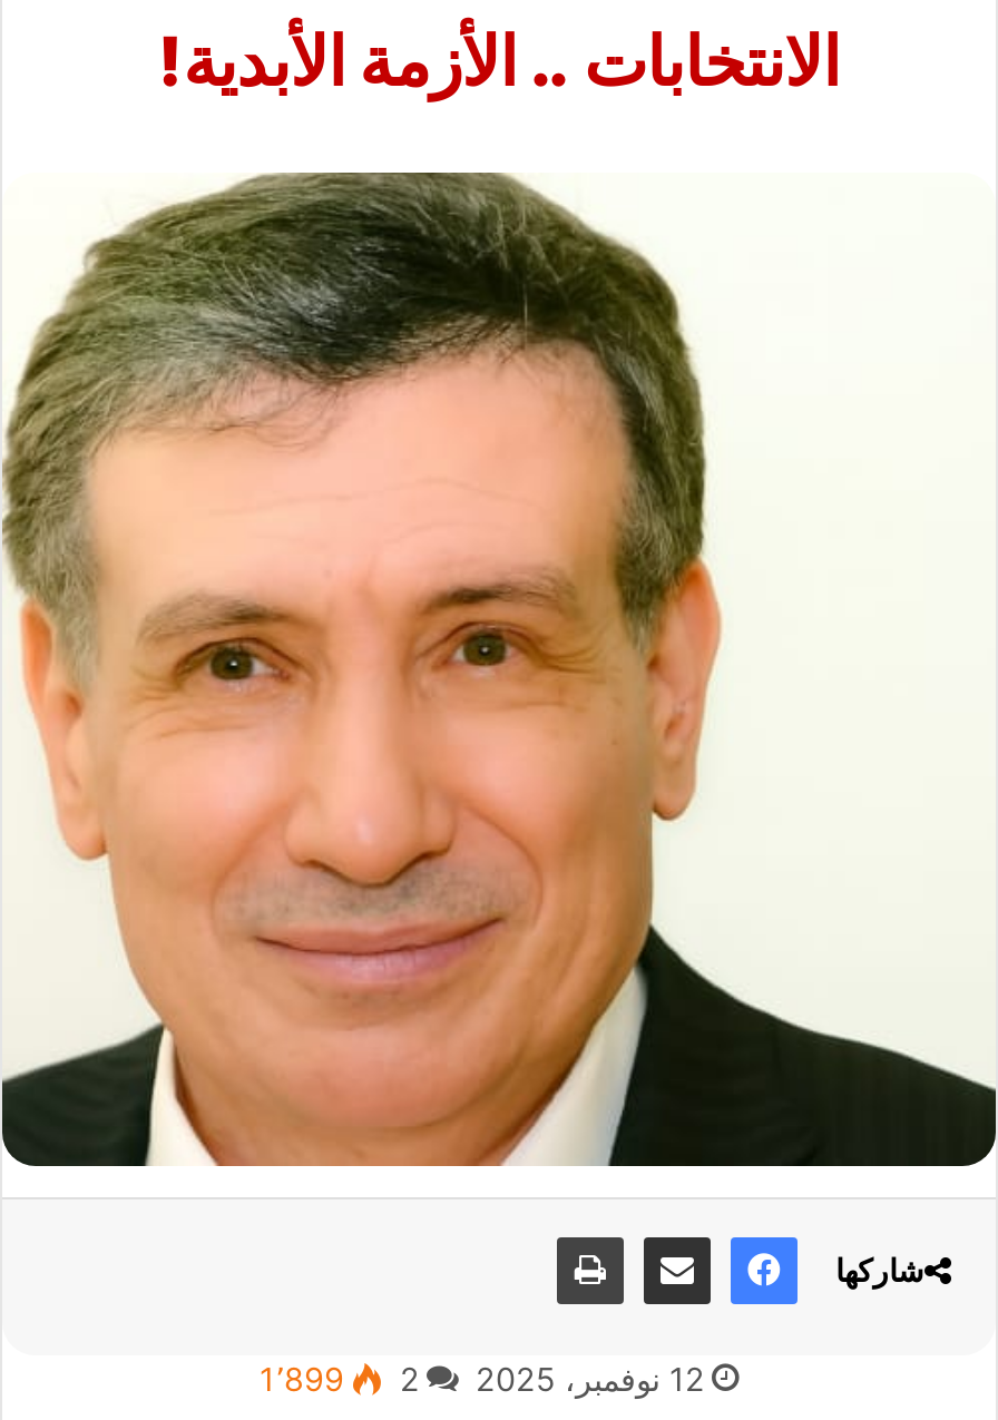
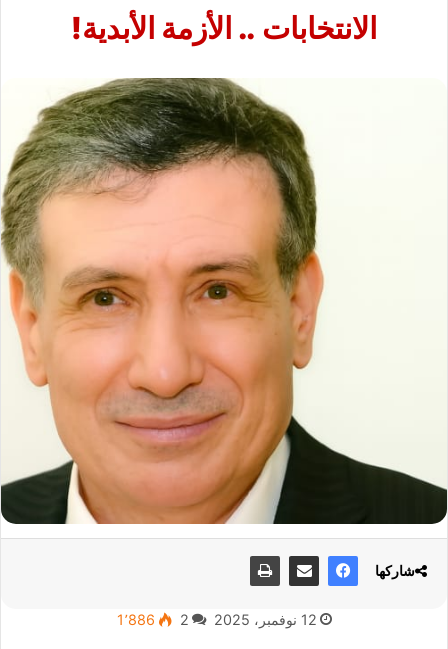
[260,1360,420,1398] 1٬899 2 -> [116,611,188,628] 1٬886 2

